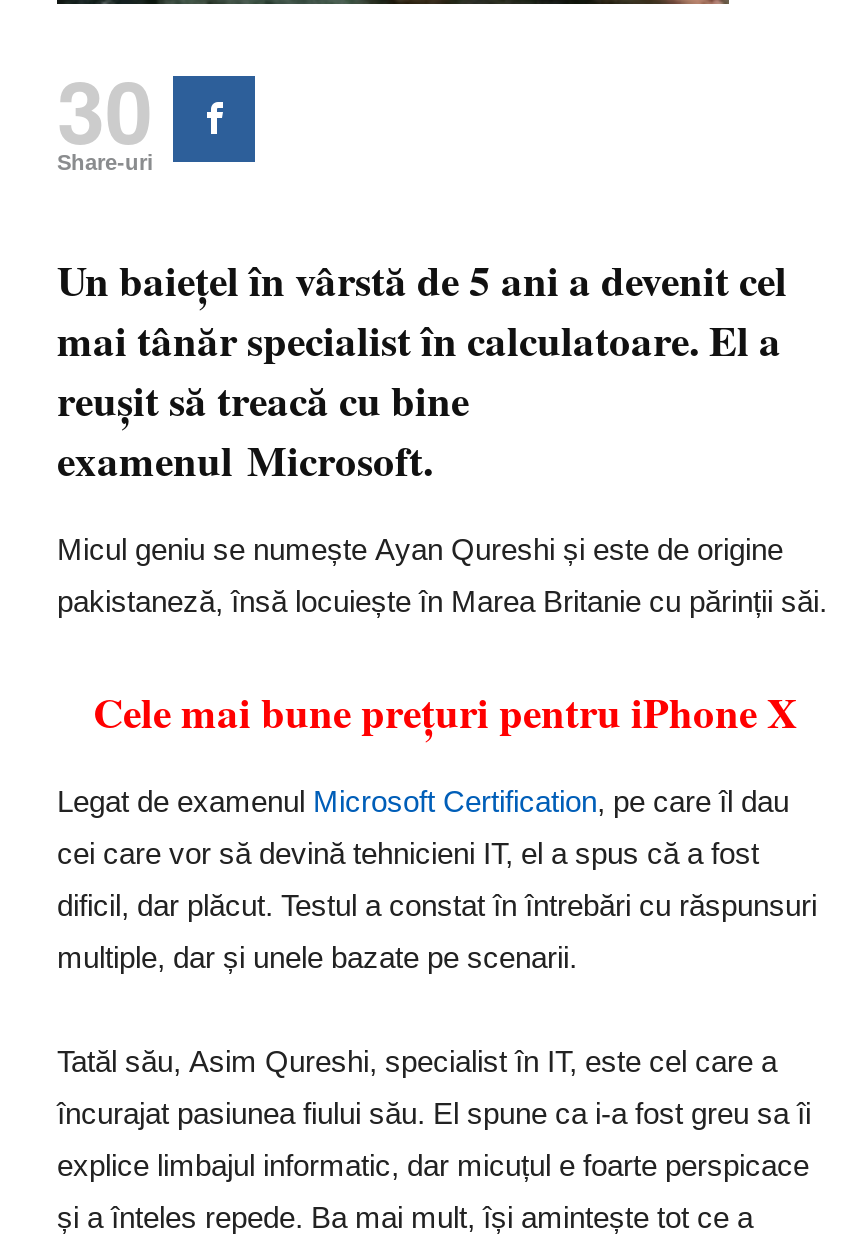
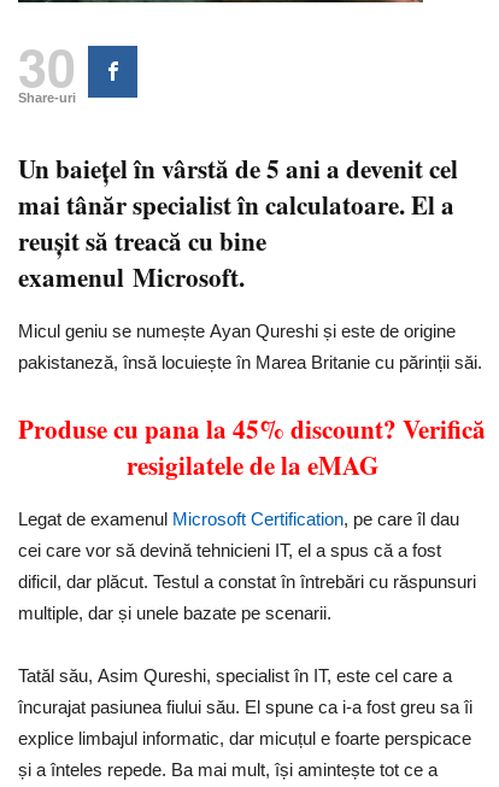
[93,682,797,742] Cele mai bune prețuri pentru iPhone X -> [18,411,486,483] Produse cu pana la 45% discount? Verifică | resigilatele de la eMAG

